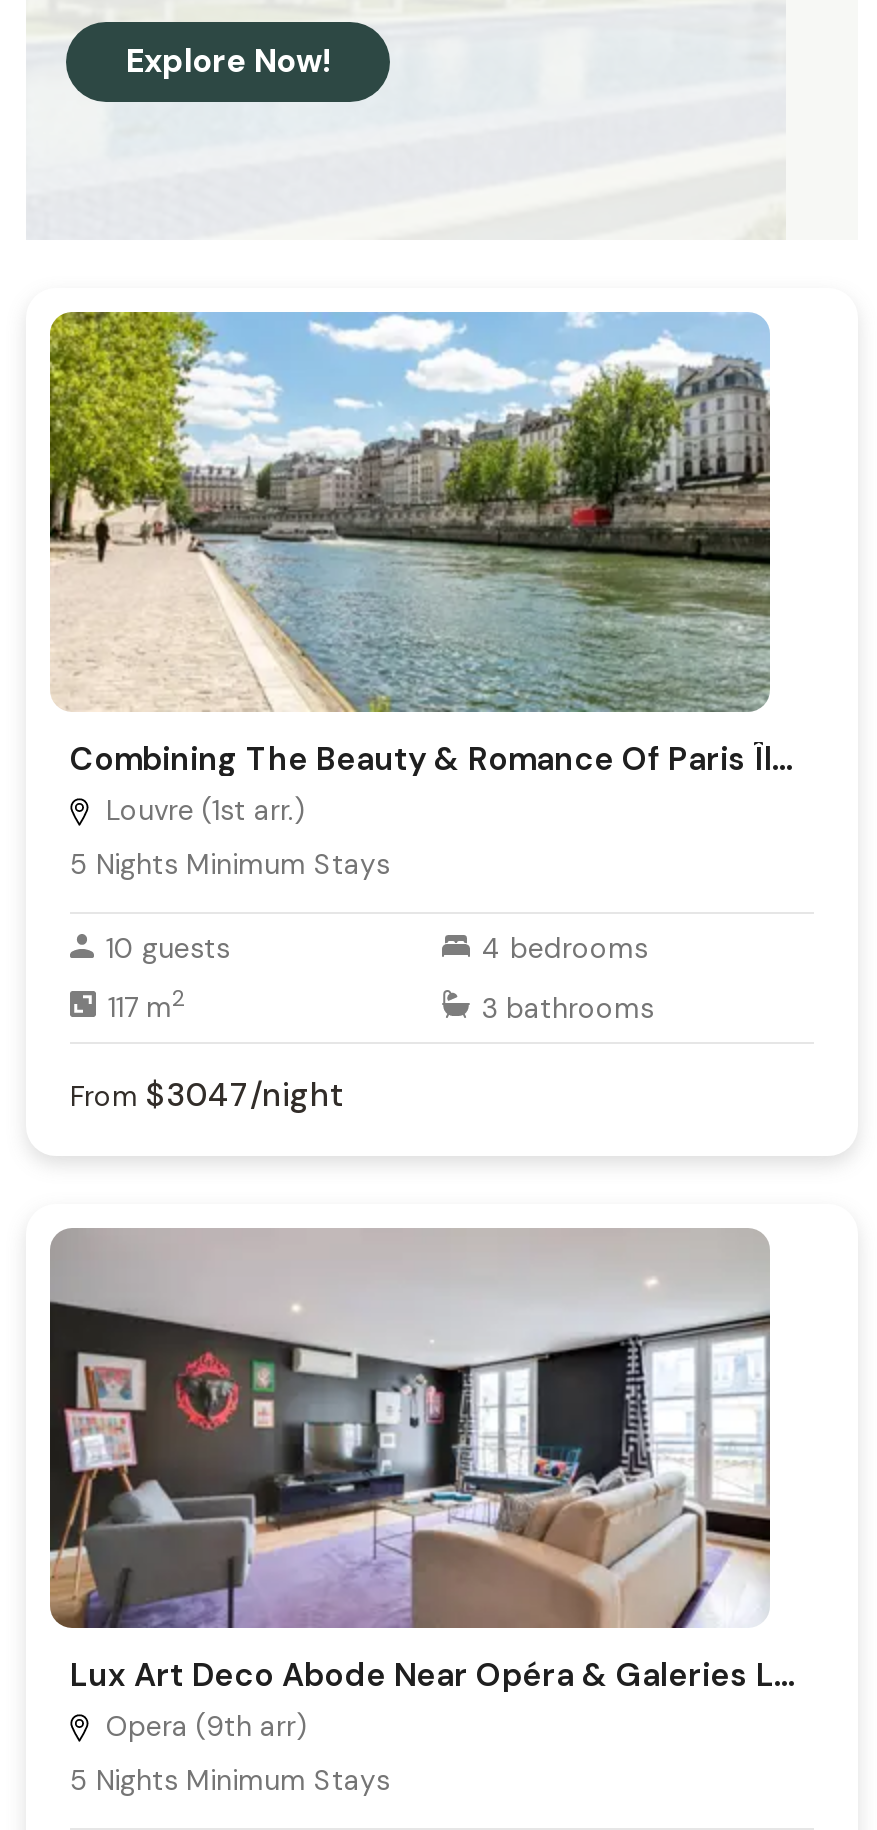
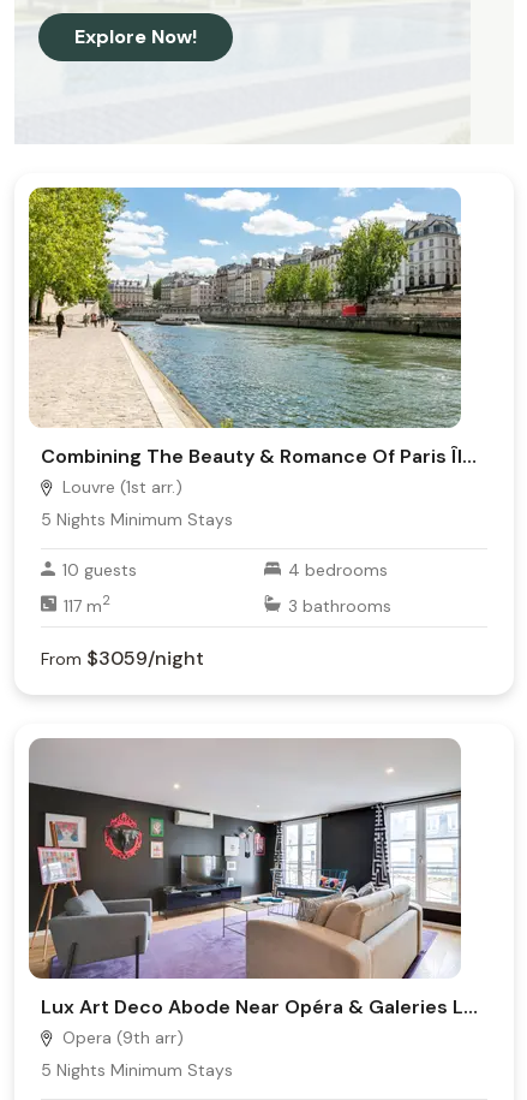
[70,1073,344,1115] From $3047/night -> [41,645,204,670] From $3059/night

